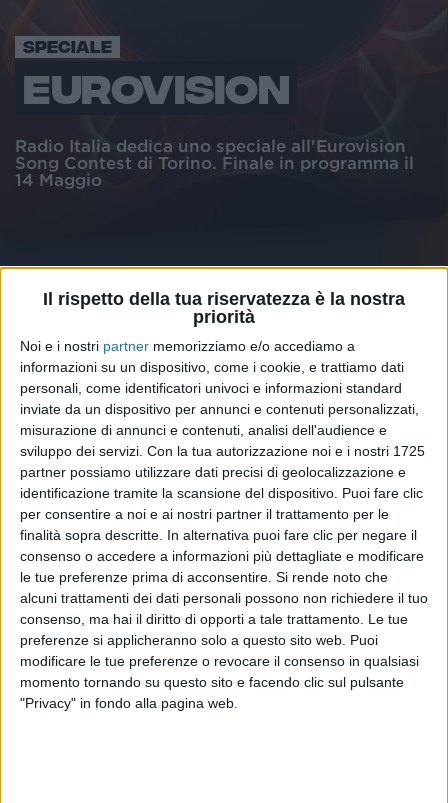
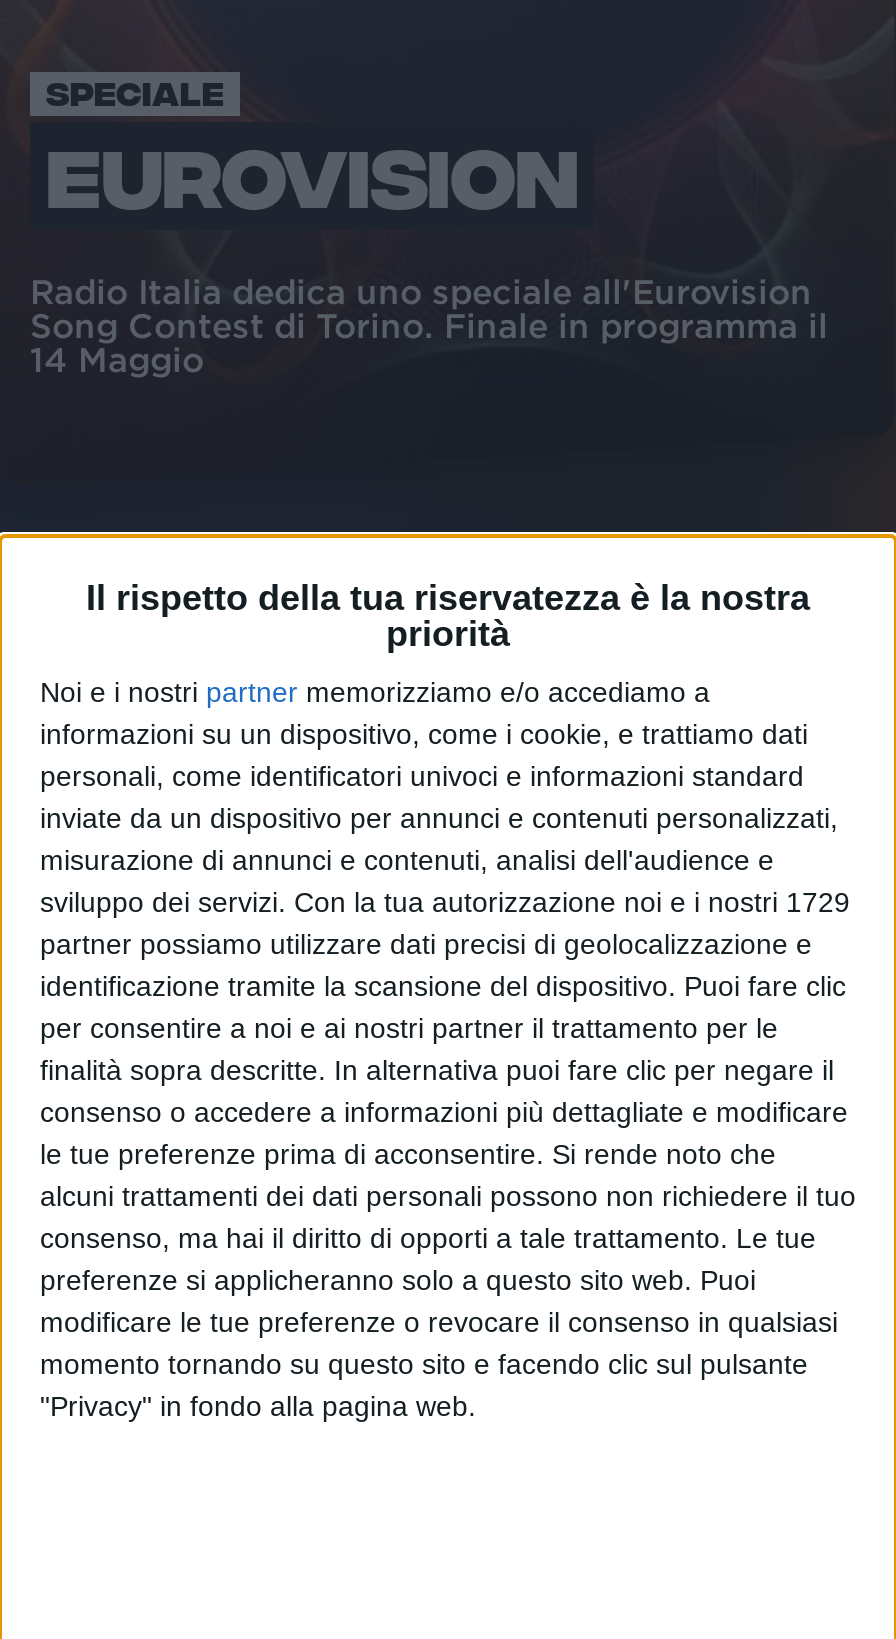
[20,443,425,459] sviluppo dei servizi. Con la tua autorizzazione noi e i nostri 1725 -> [40,887,850,919] sviluppo dei servizi. Con la tua autorizzazione noi e i nostri 1729

